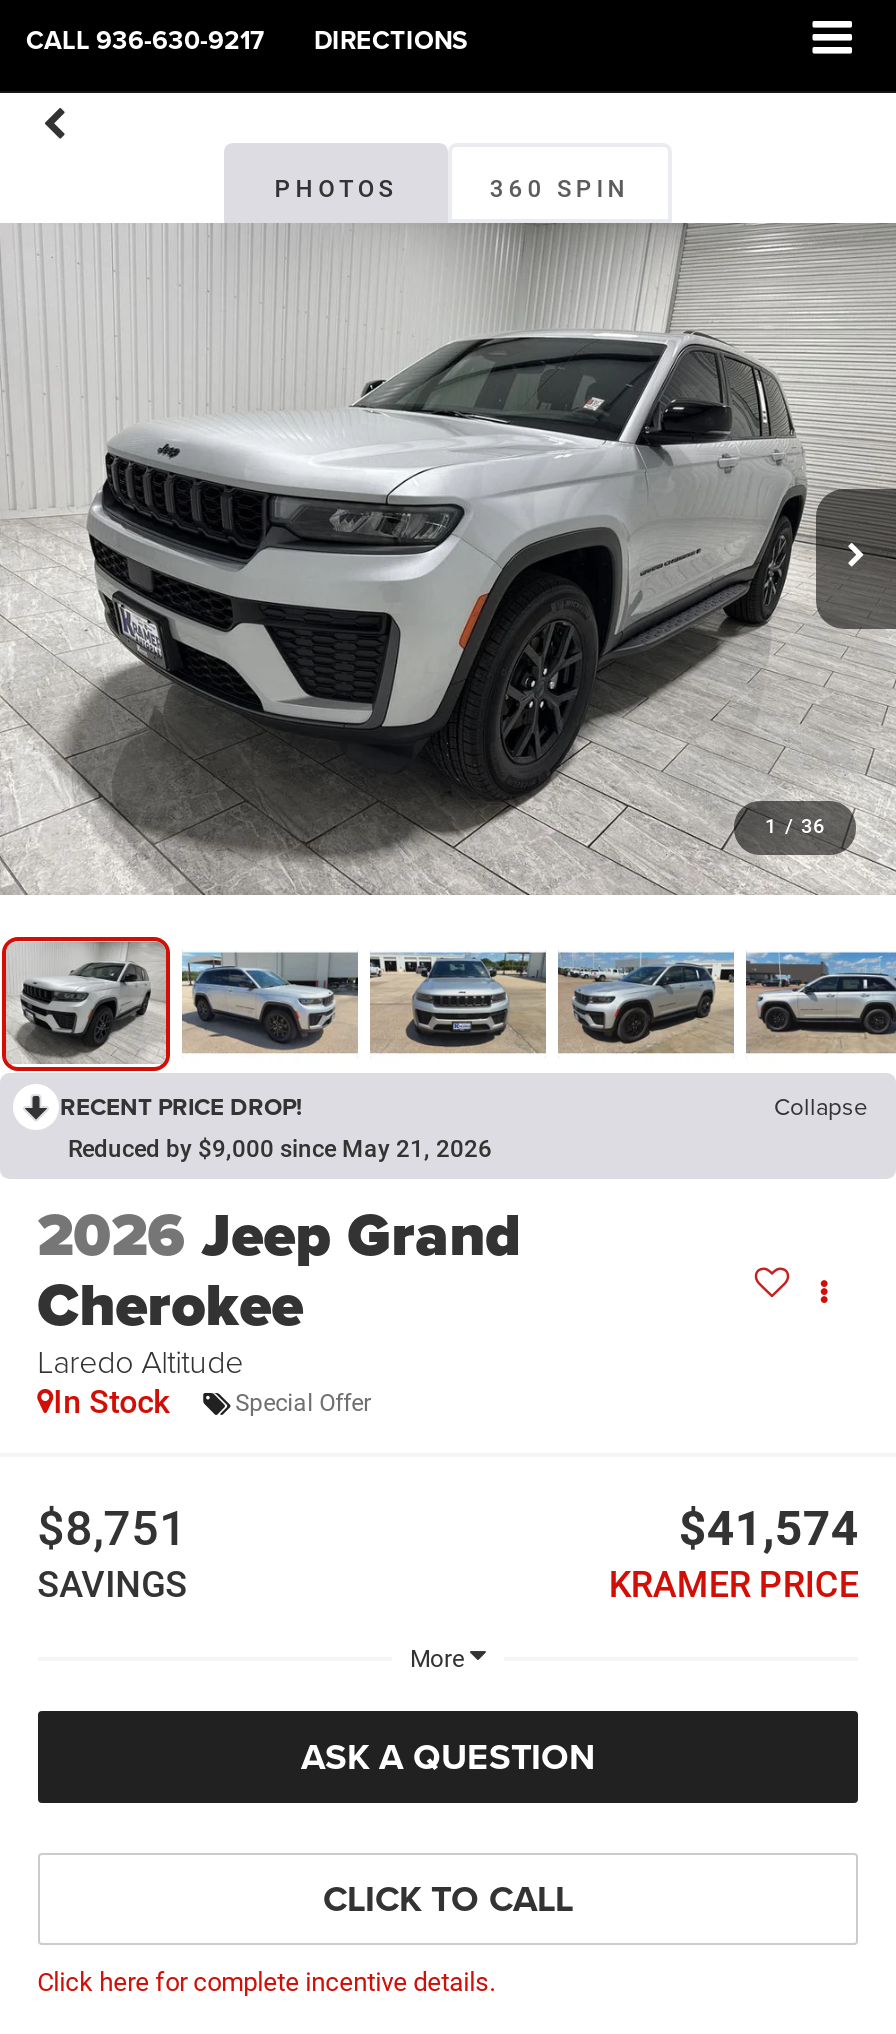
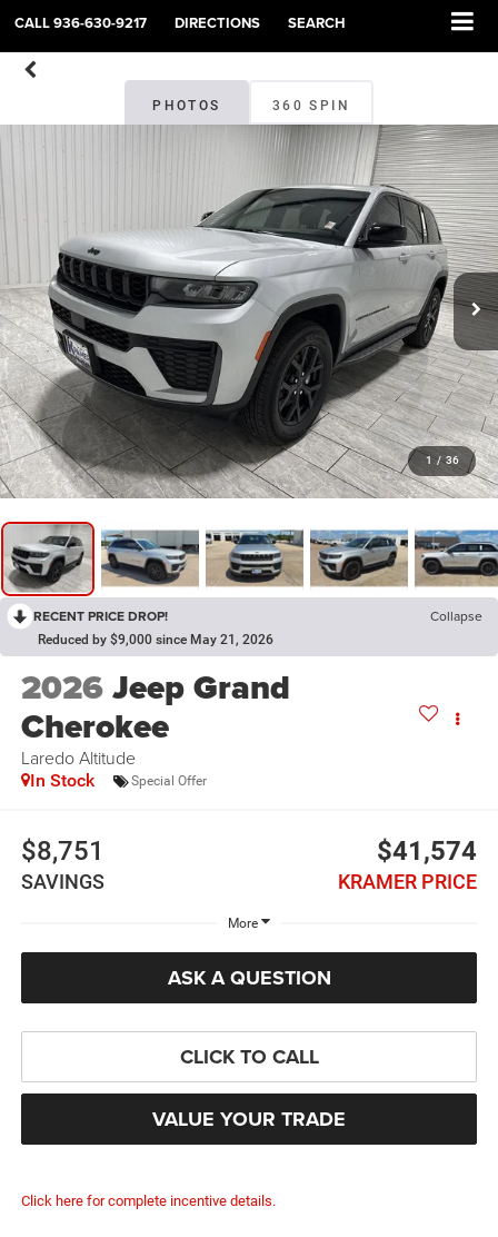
none -> [288,12,346,33] SEARCH
none -> [152,1105,346,1134] VALUE YOUR TRADE

